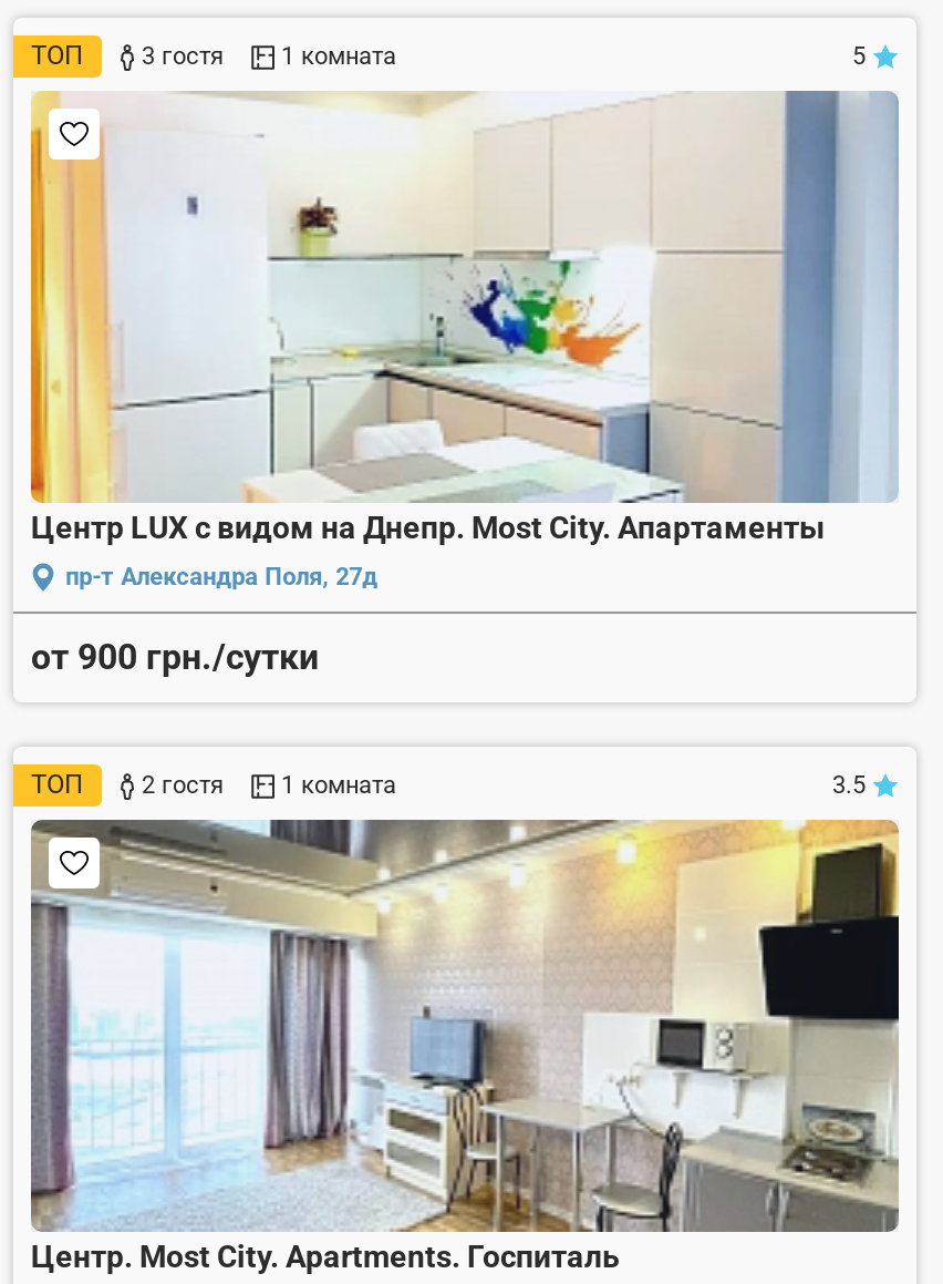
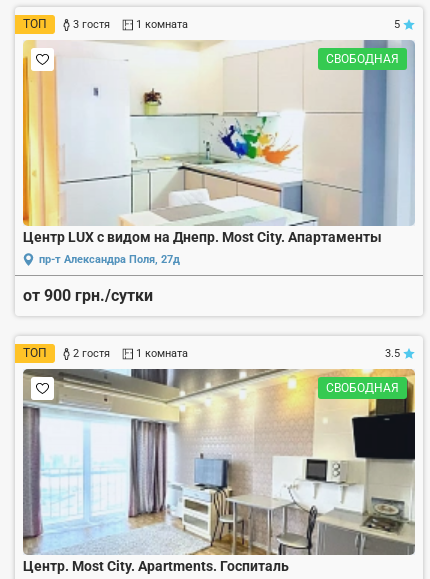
none -> [326,52,399,66] СВОБОДНАЯ
none -> [326,381,399,395] СВОБОДНАЯ

